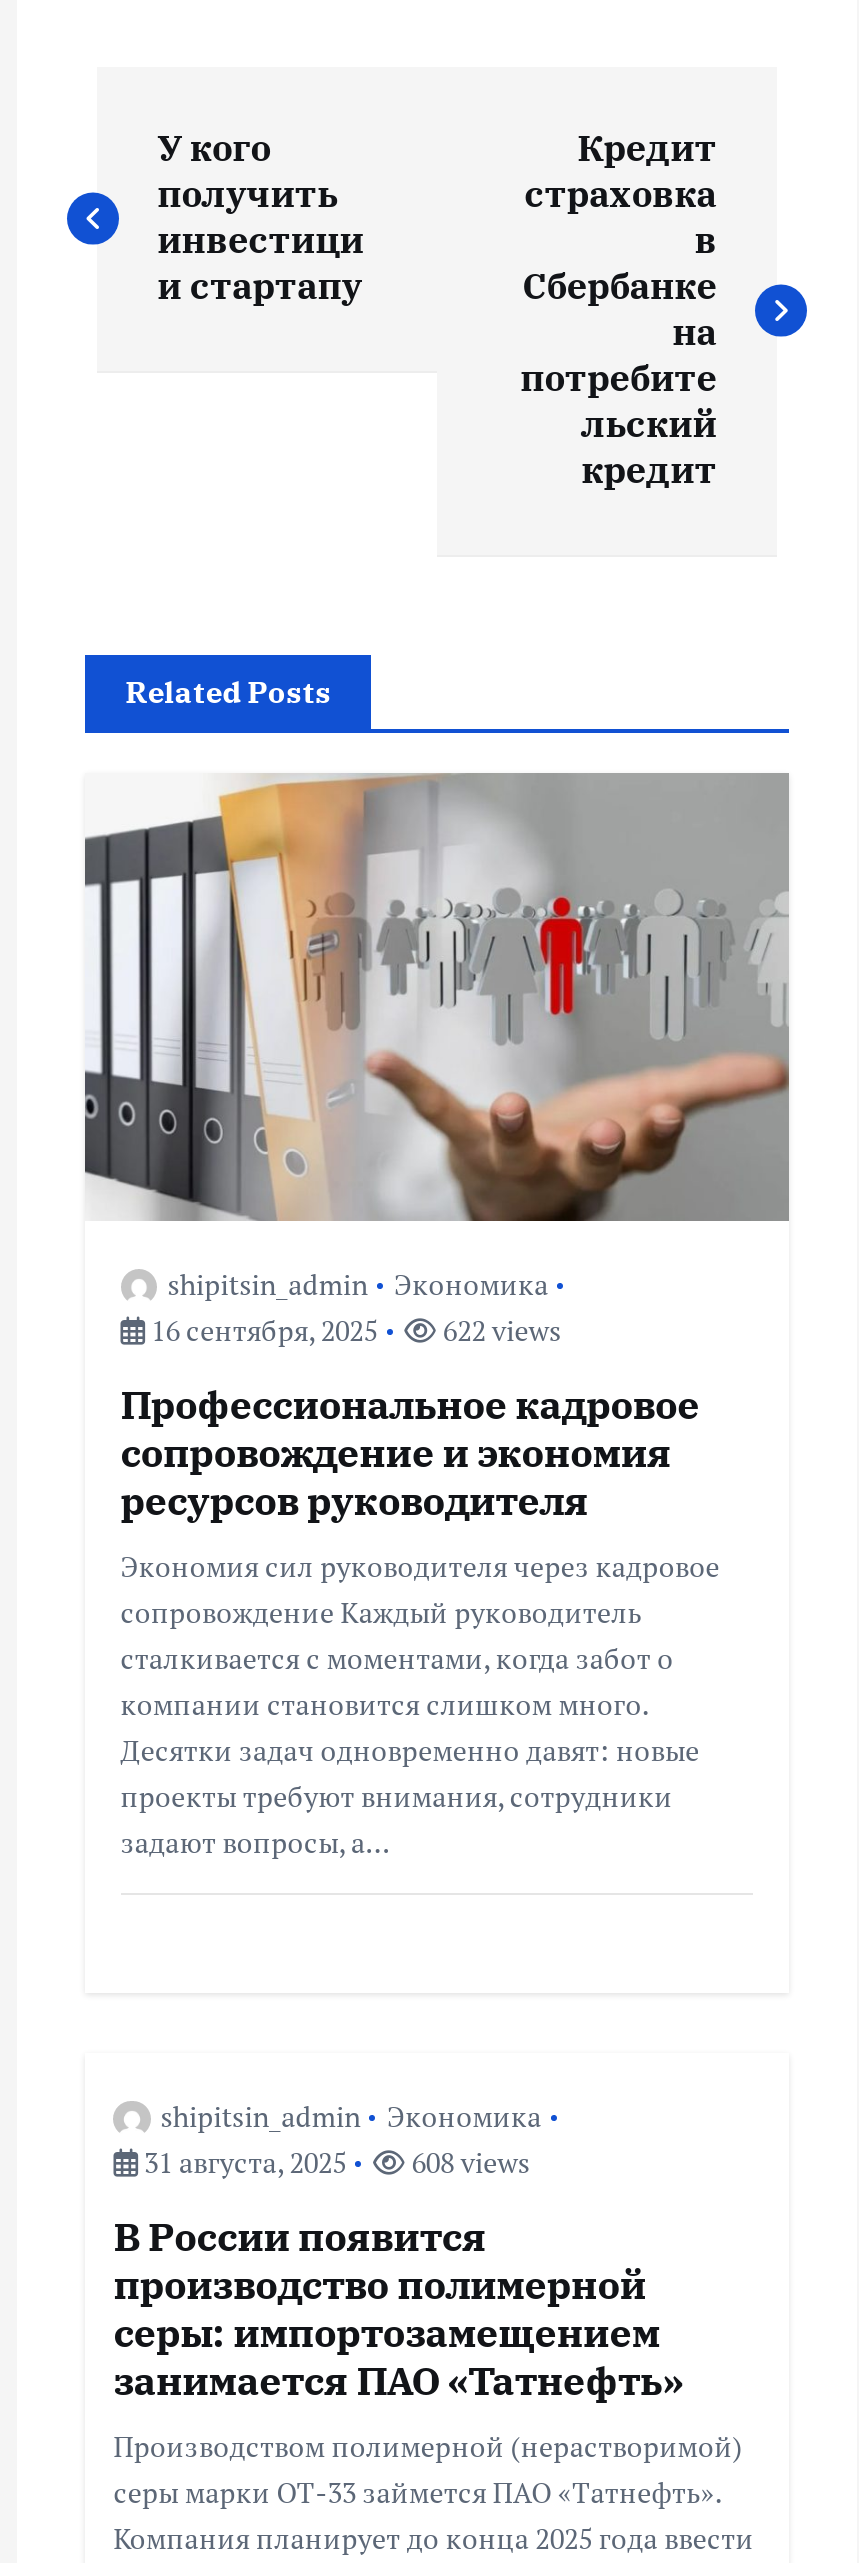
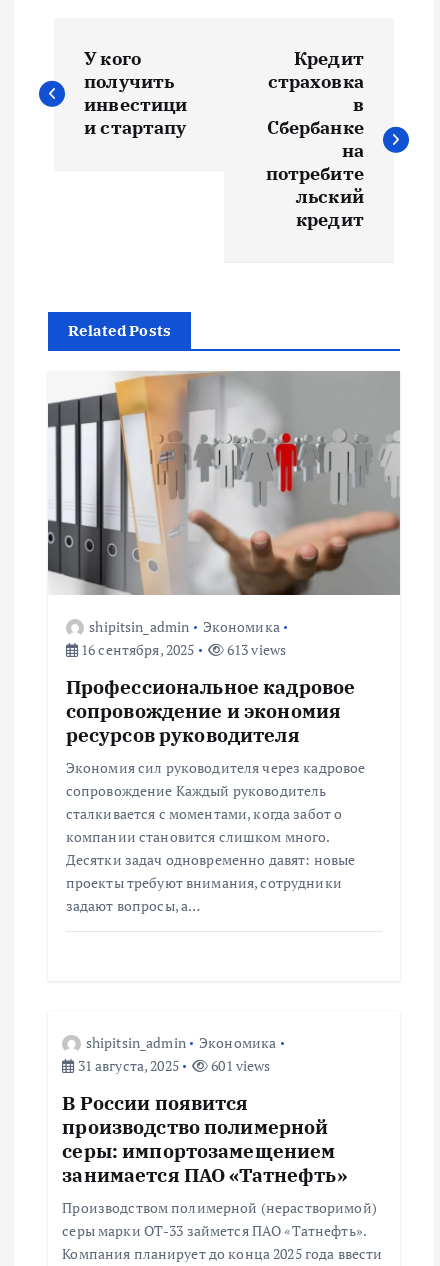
[437,1310,561,1348] 622 views -> [224,640,286,659] 613 views
[405,2142,530,2180] 608 views -> [208,1055,270,1074] 601 views

